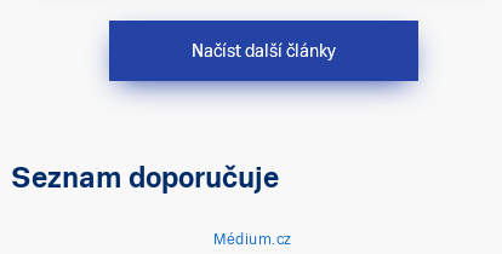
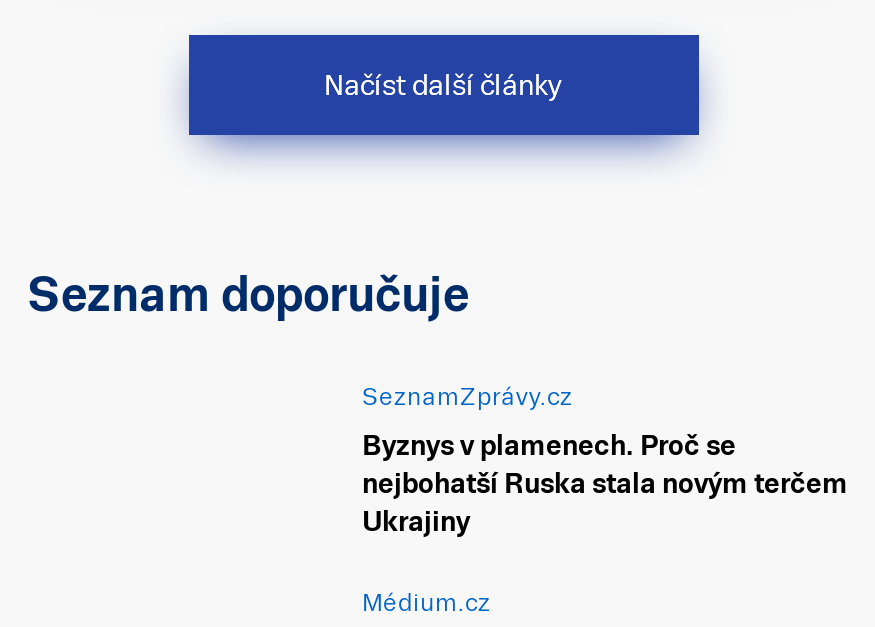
none -> [362,383,848,537] SeznamZprávy.cz | Byznys v plamenech. Proč se | nejbohatší Ruska stala novým terčem | Ukrajiny

